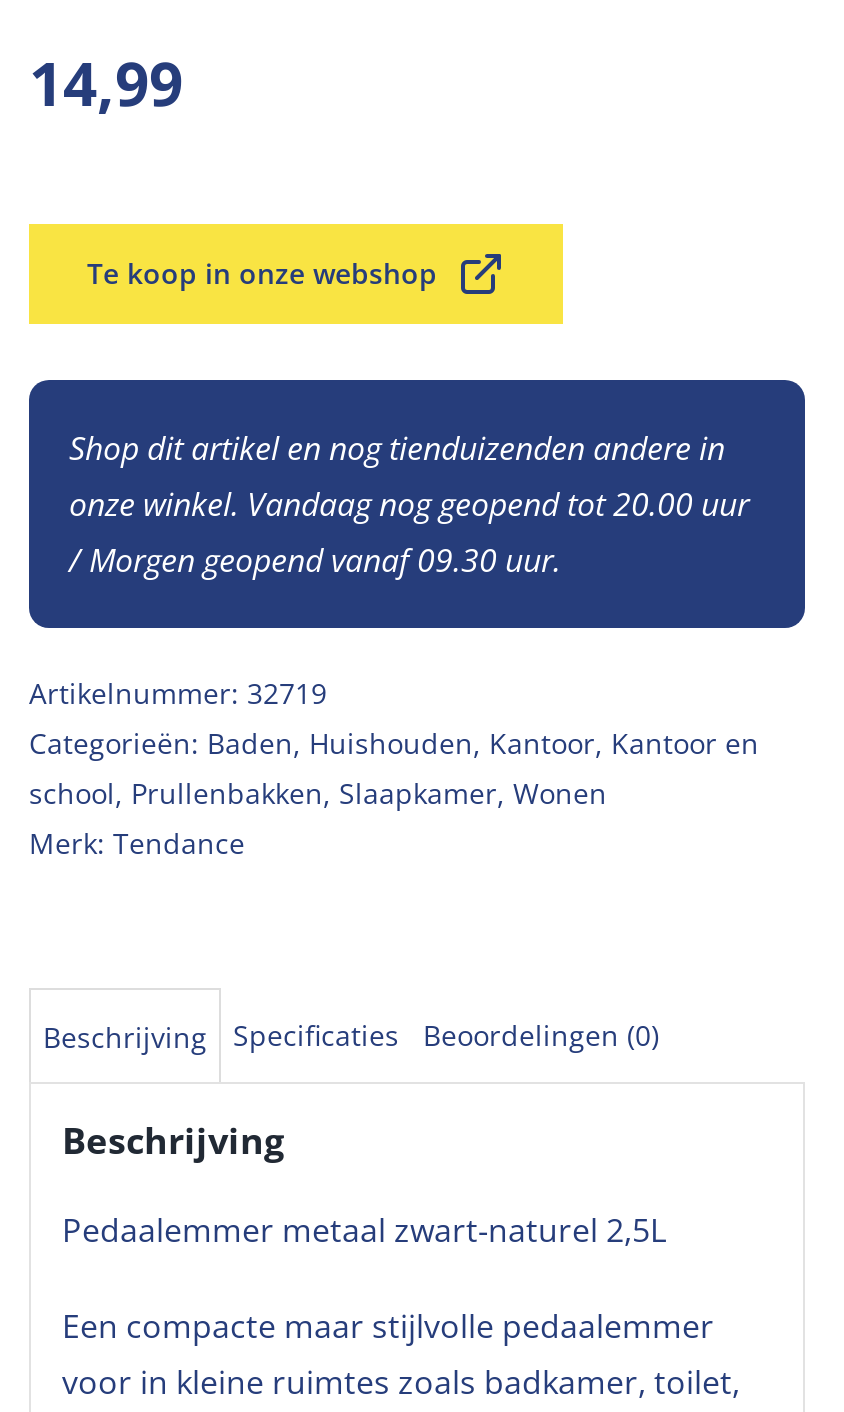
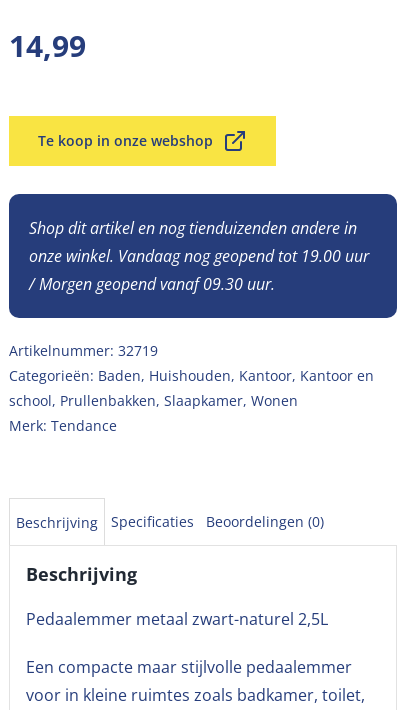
[69,481,749,525] onze winkel. Vandaag nog geopend tot 20.00 uur -> [29,245,369,267] onze winkel. Vandaag nog geopend tot 19.00 uur

